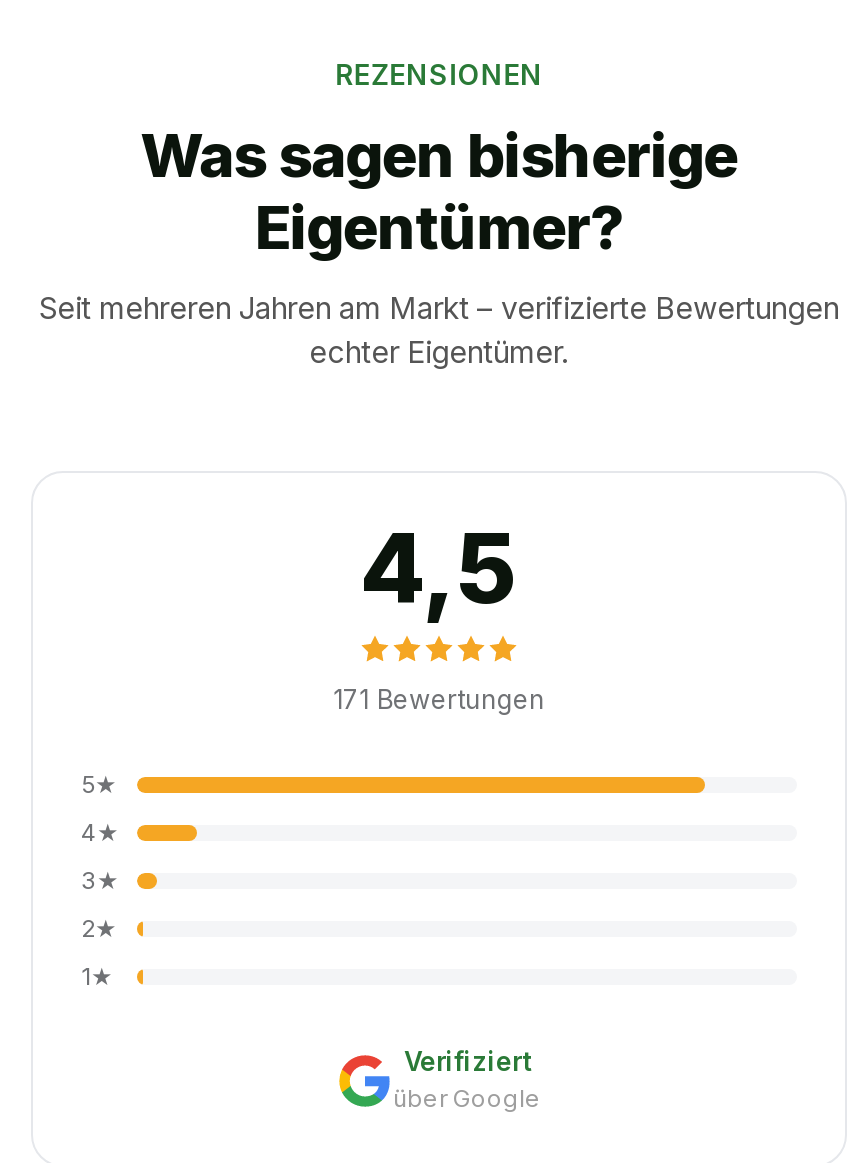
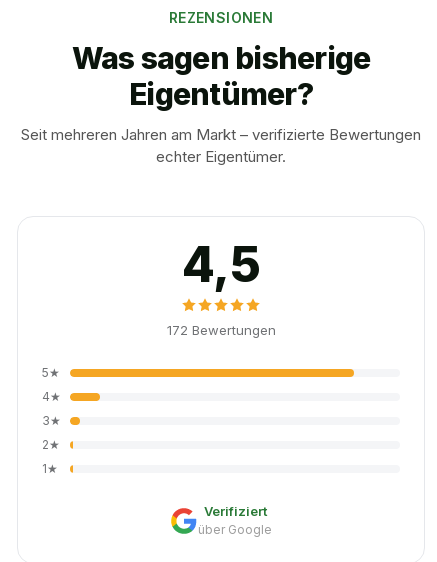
[333,683,545,715] 171 Bewertungen -> [166,322,275,338] 172 Bewertungen

